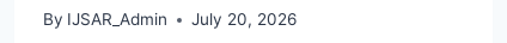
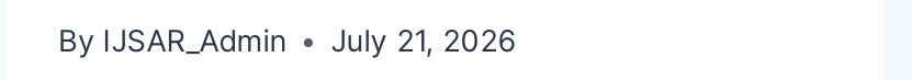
[43,10,297,29] By IJSAR_Admin July 20, 2026 -> [58,24,515,59] By IJSAR_Admin July 21, 2026

